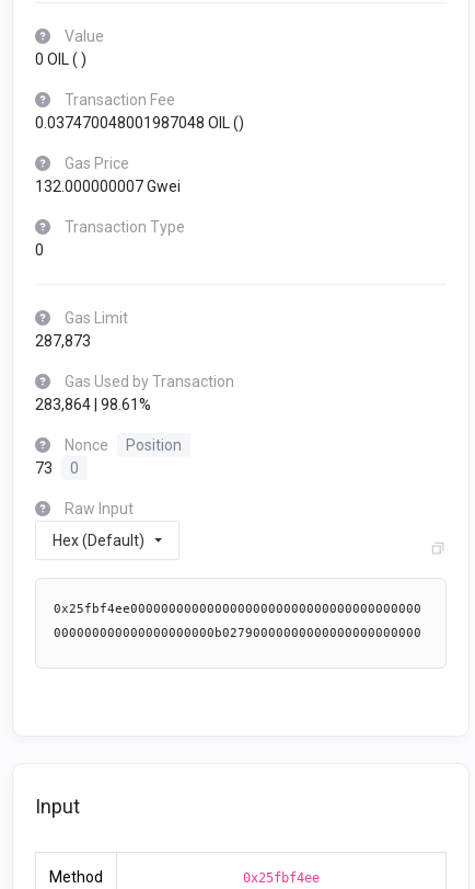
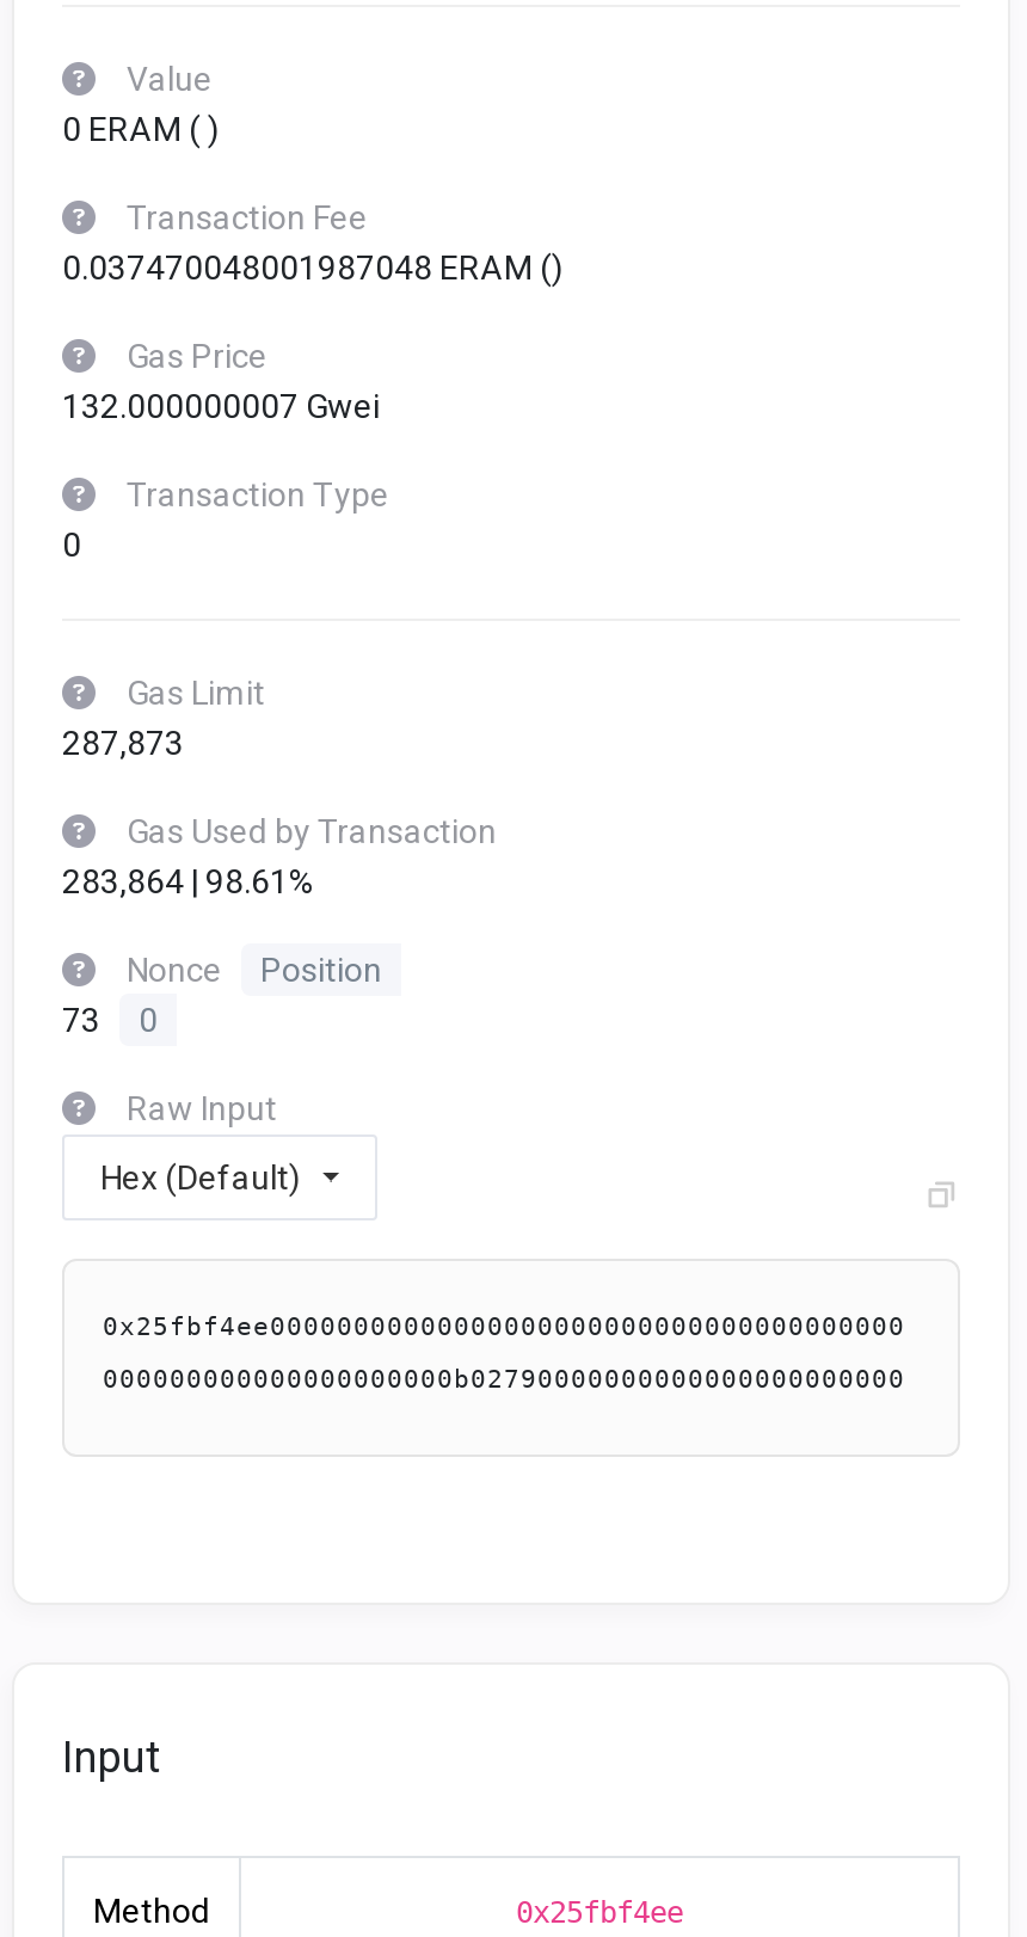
[35,50,86,68] 0 OIL ( ) -> [62,110,220,148] 0 ERAM ( )
[35,114,244,132] 0.037470048001987048 OIL () -> [62,248,564,287] 0.037470048001987048 ERAM ()

